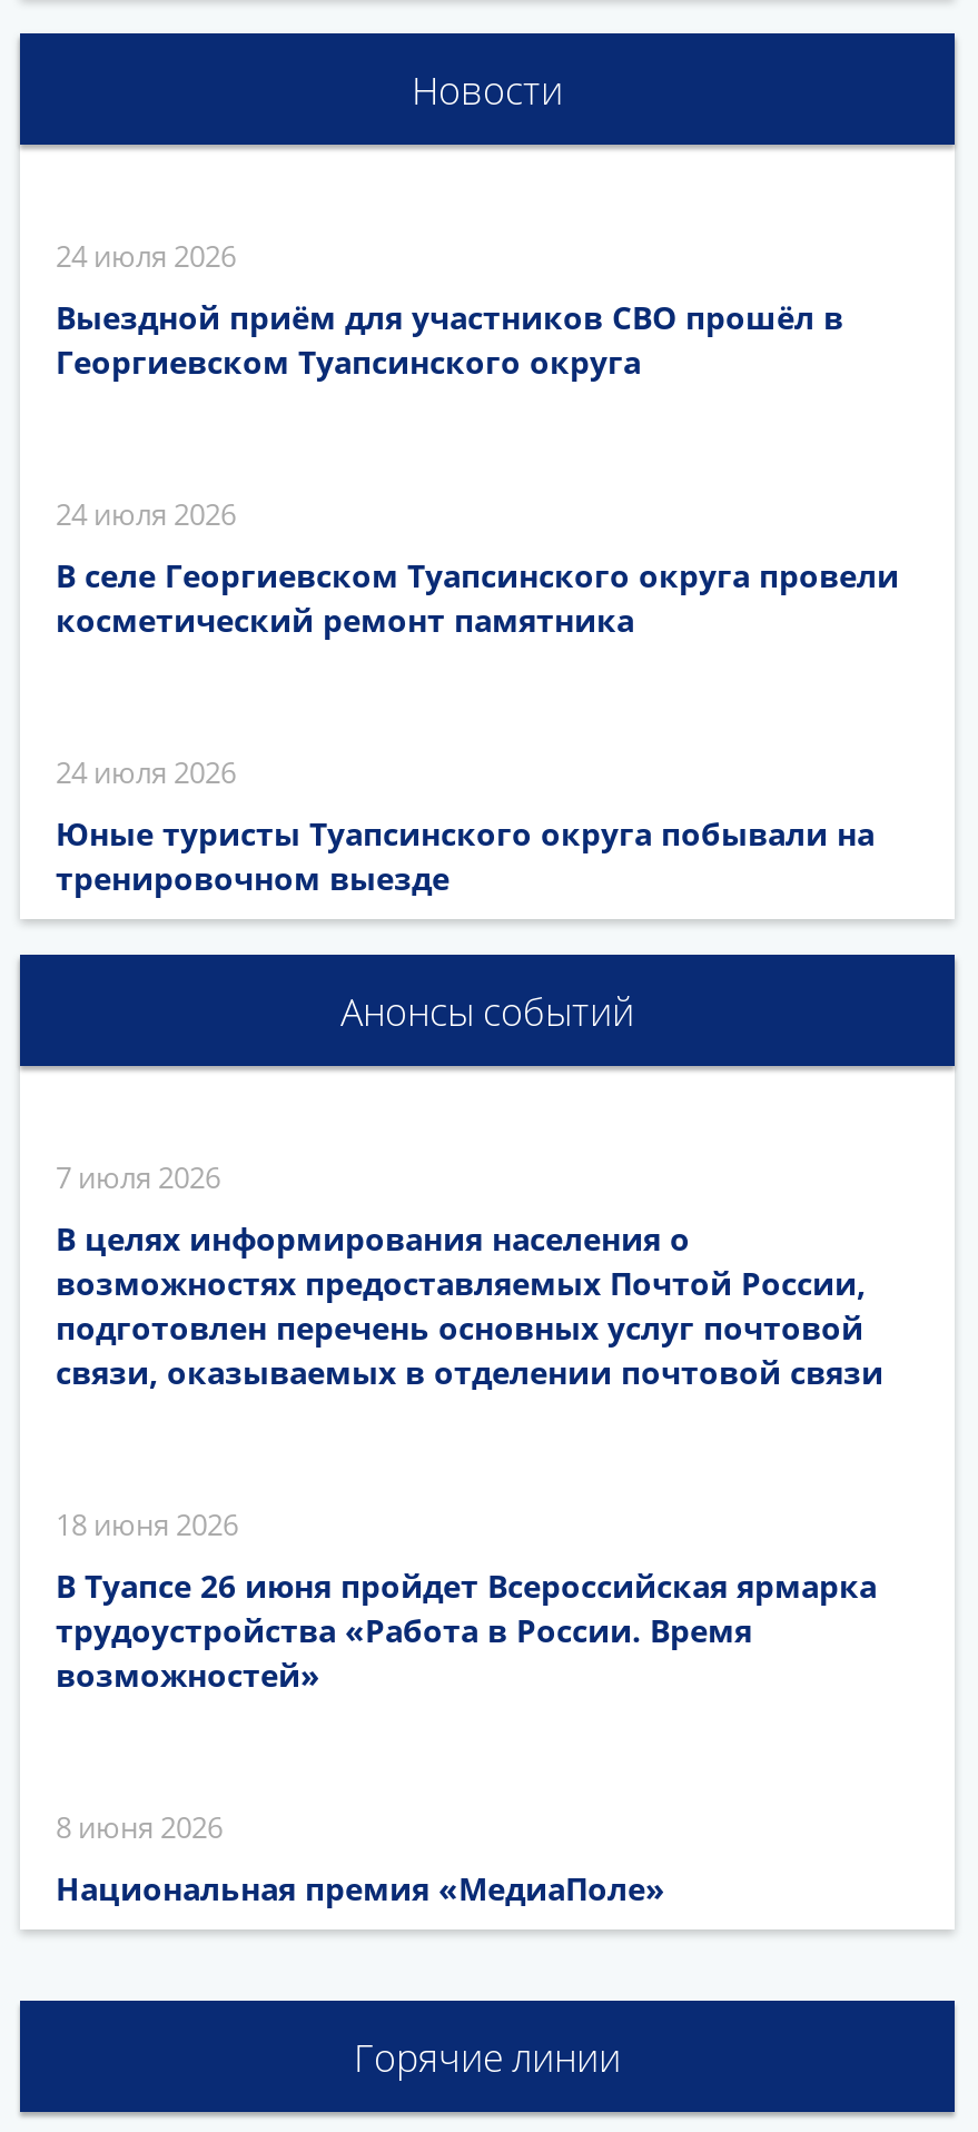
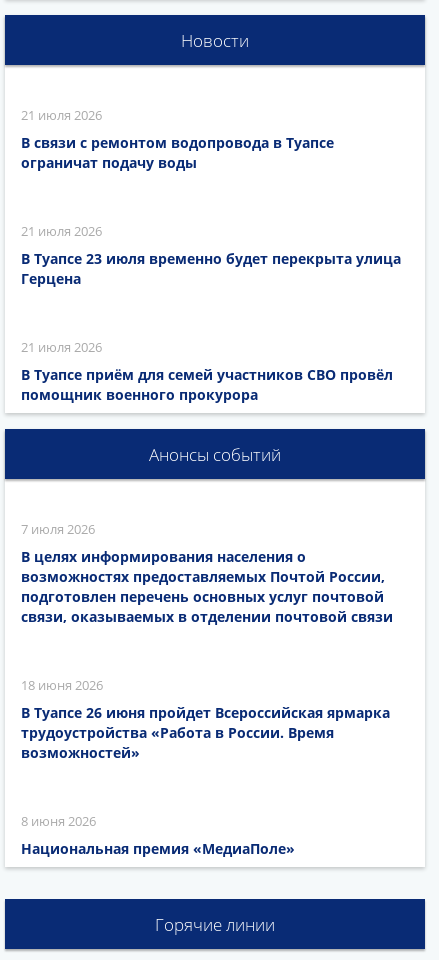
[56,236,236,276] 24 июля 2026 -> [21,106,102,124] 21 июля 2026
[56,296,843,383] Выездной приём для участников СВО прошёл в | Георгиевском Туапсинского округа -> [21,133,334,172] В связи с ремонтом водопровода в Туапсе | ограничат подачу воды
[56,494,236,534] 24 июля 2026 -> [21,222,102,240] 21 июля 2026
[56,554,899,641] В селе Георгиевском Туапсинского округа провели | косметический ремонт памятника -> [21,249,401,288] В Туапсе 23 июля временно будет перекрыта улица | Герцена
[56,752,236,792] 24 июля 2026 -> [21,338,102,356] 21 июля 2026
[56,812,875,899] Юные туристы Туапсинского округа побывали на | тренировочном выезде -> [21,365,393,404] В Туапсе приём для семей участников СВО провёл | помощник военного прокурора

